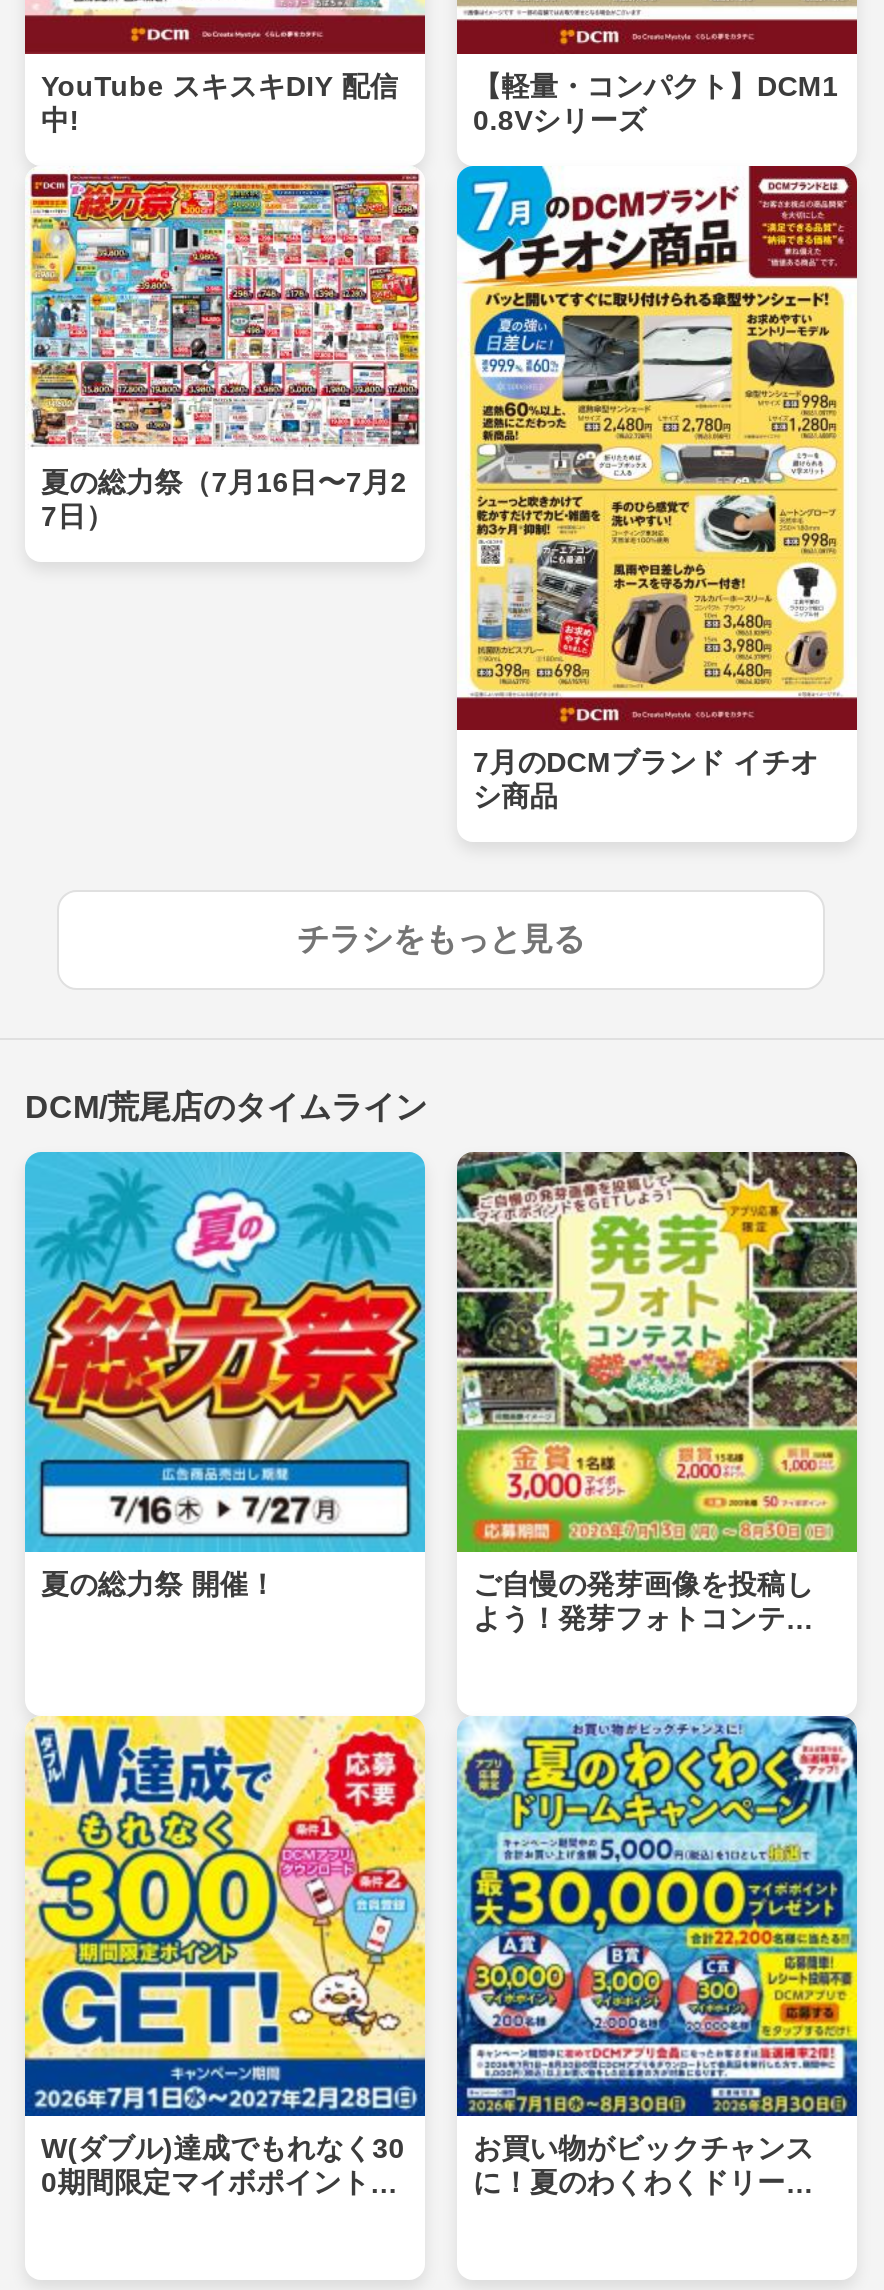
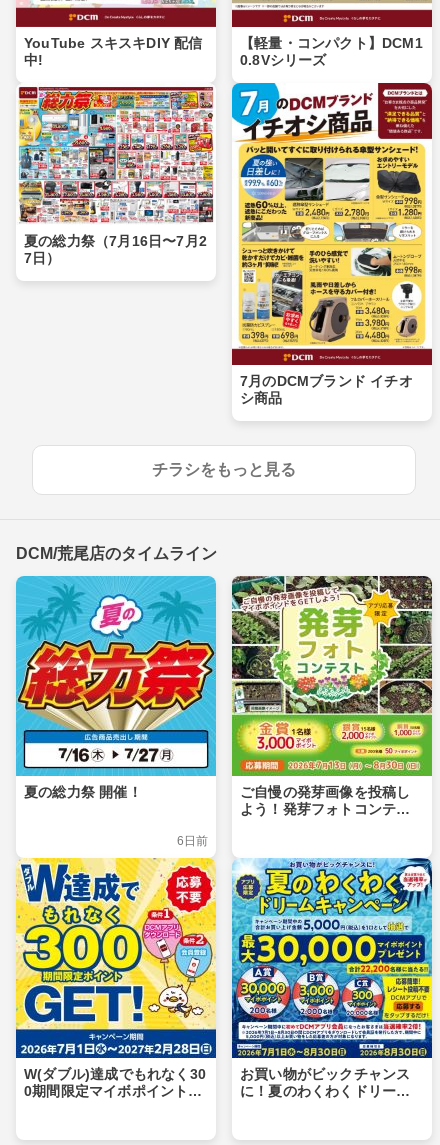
none -> [177,834,208,848] 6日前

